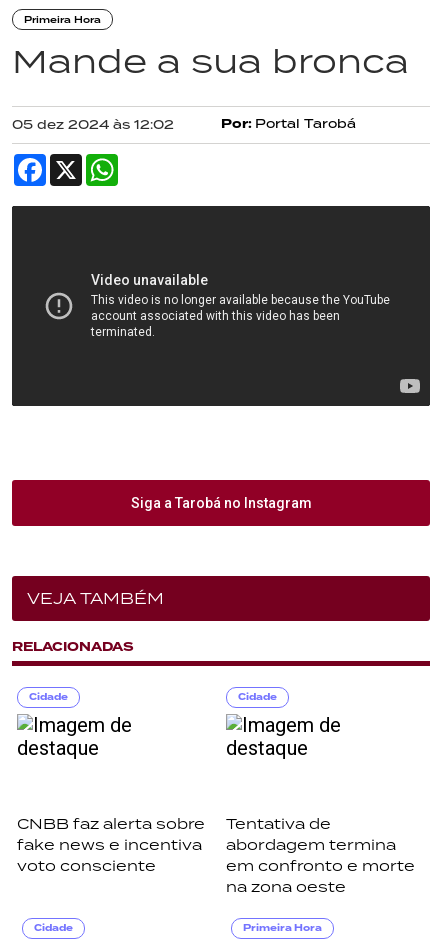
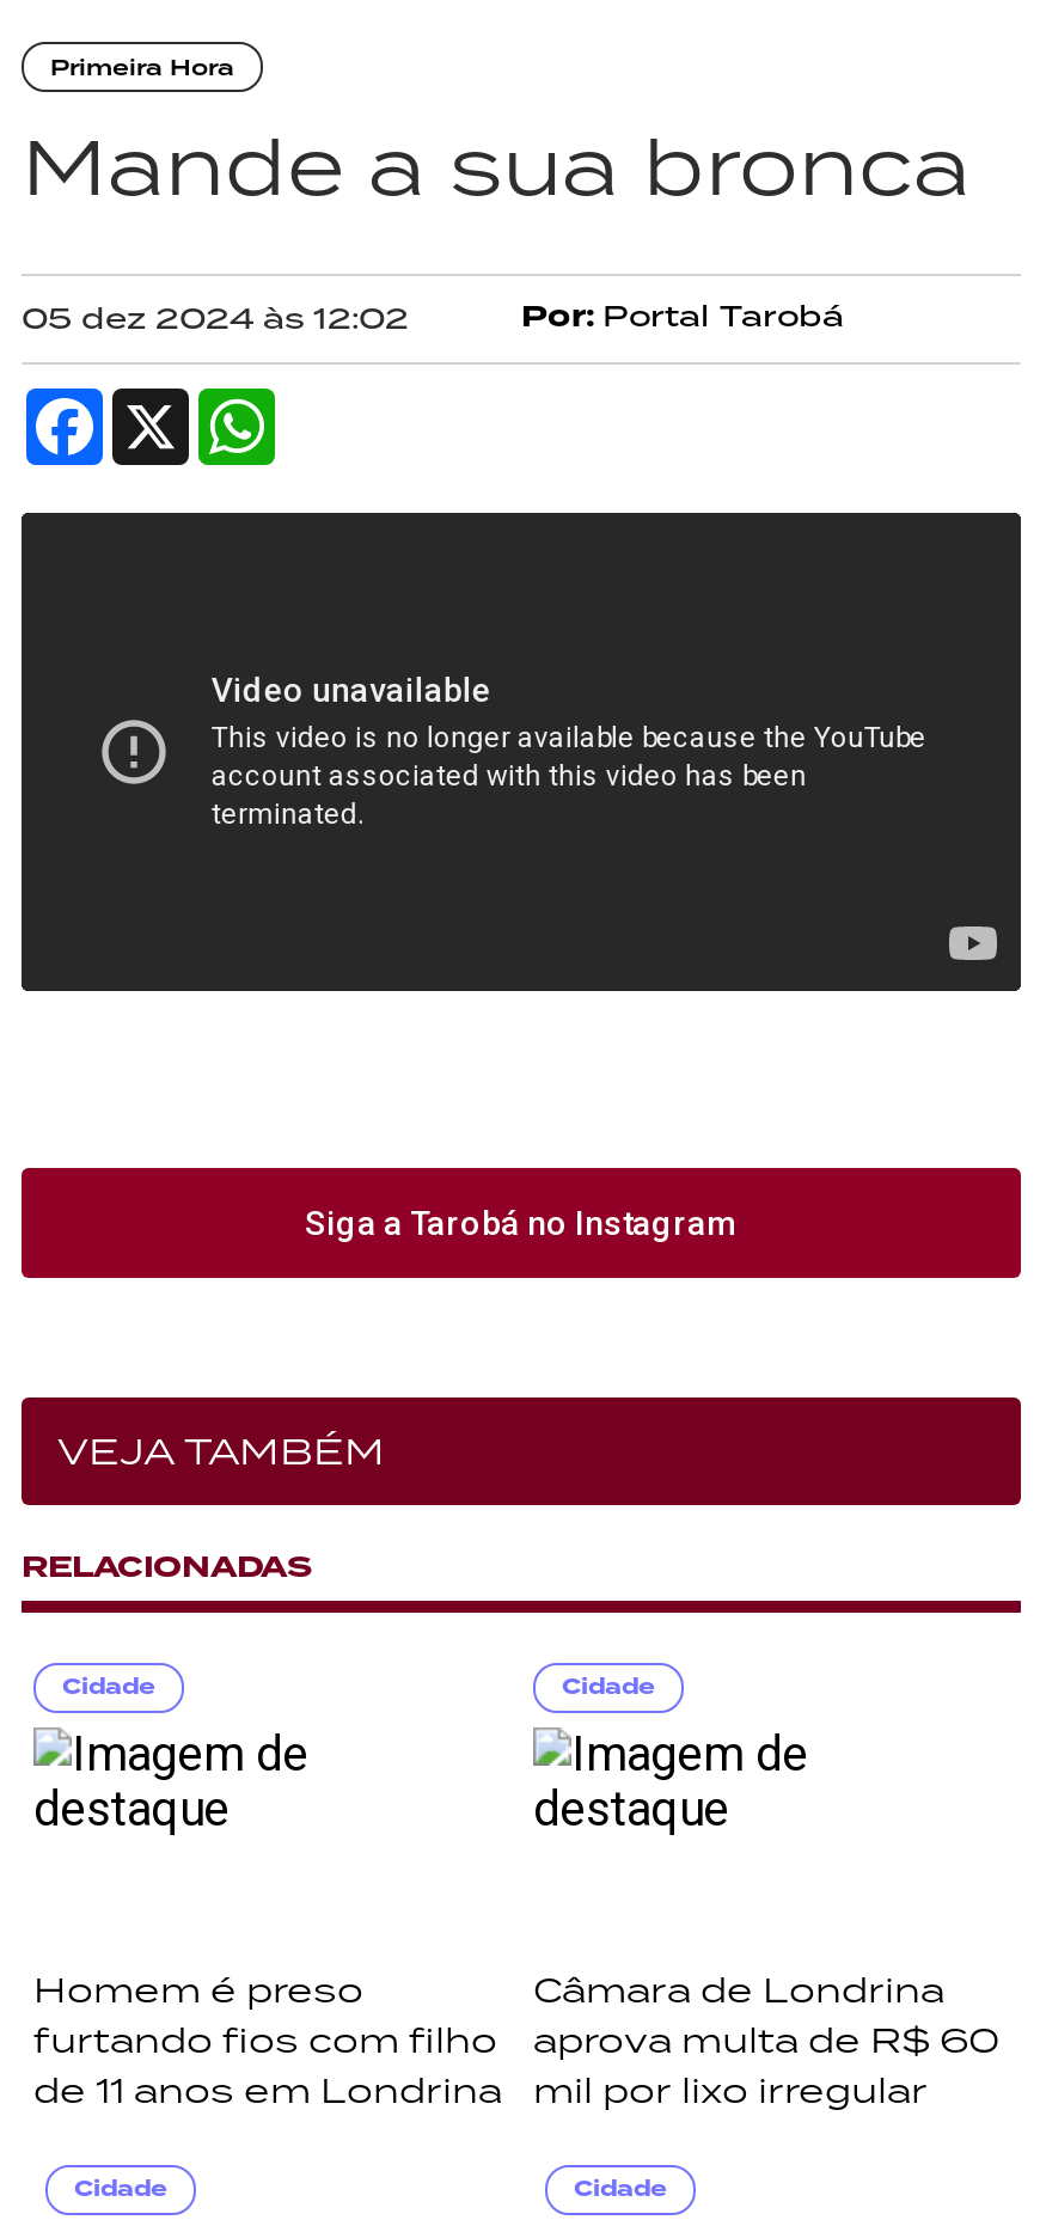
[17,814,205,875] CNBB faz alerta sobre | fake news e incentiva | voto consciente -> [33,1967,502,2112] Homem é preso | furtando fios com filho | de 11 anos em Londrina
[226,814,415,896] Tentativa de | abordagem termina | em confronto e morte | na zona oeste -> [533,1967,999,2112] Câmara de Londrina | aprova multa de R$ 60 | mil por lixo irregular
[243,921,322,935] Primeira Hora -> [574,2172,667,2206] Cidade

